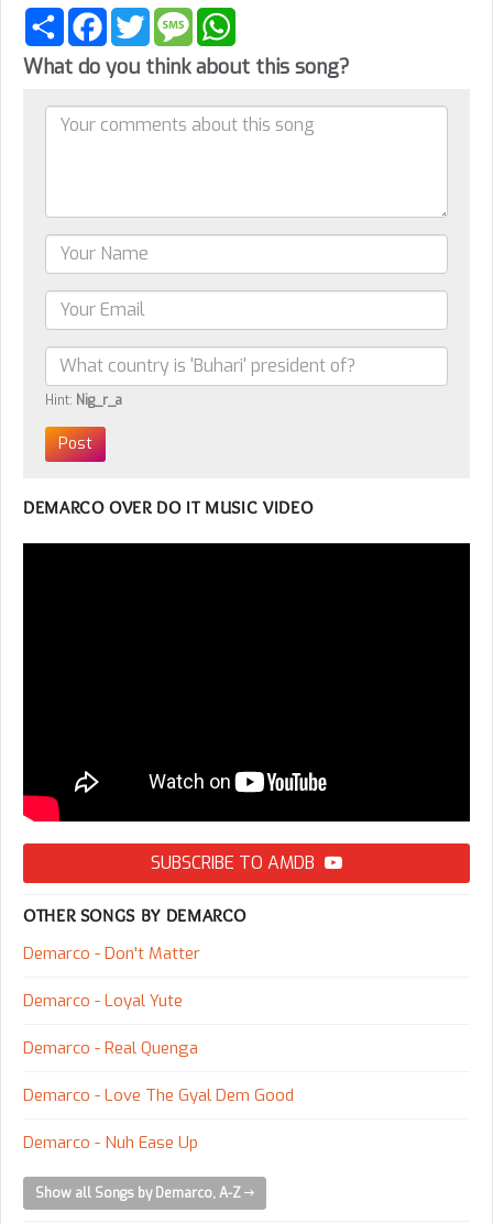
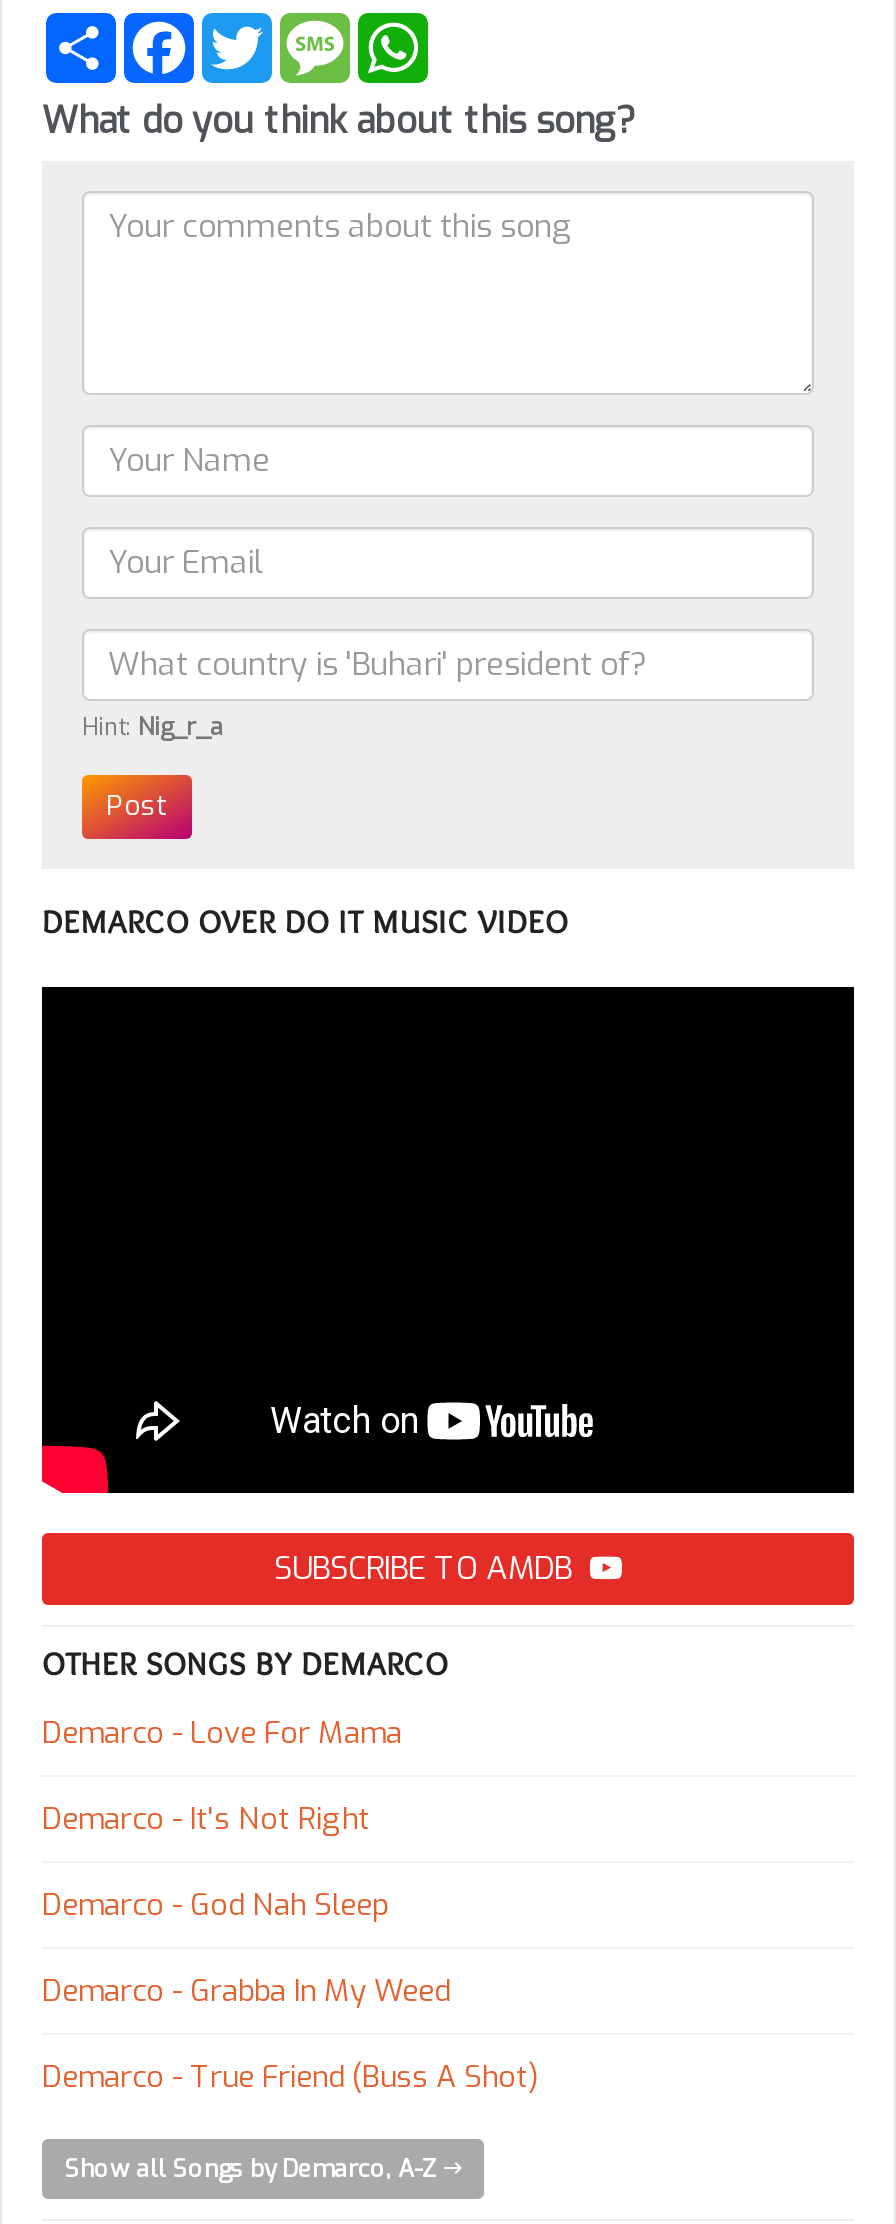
[23,943,200,965] Demarco - Don't Matter -> [42,1714,402,1754] Demarco - Love For Mama
[23,990,183,1012] Demarco - Loyal Yute -> [42,1800,370,1840] Demarco - It's Not Right
[23,1037,198,1059] Demarco - Real Quenga -> [42,1886,388,1926] Demarco - God Nah Sleep
[23,1085,294,1107] Demarco - Love The Gyal Dem Good -> [42,1972,450,2012] Demarco - Grabba In My Weed
[23,1132,198,1154] Demarco - Nuh Ease Up -> [42,2058,538,2098] Demarco - True Friend (Buss A Shot)

